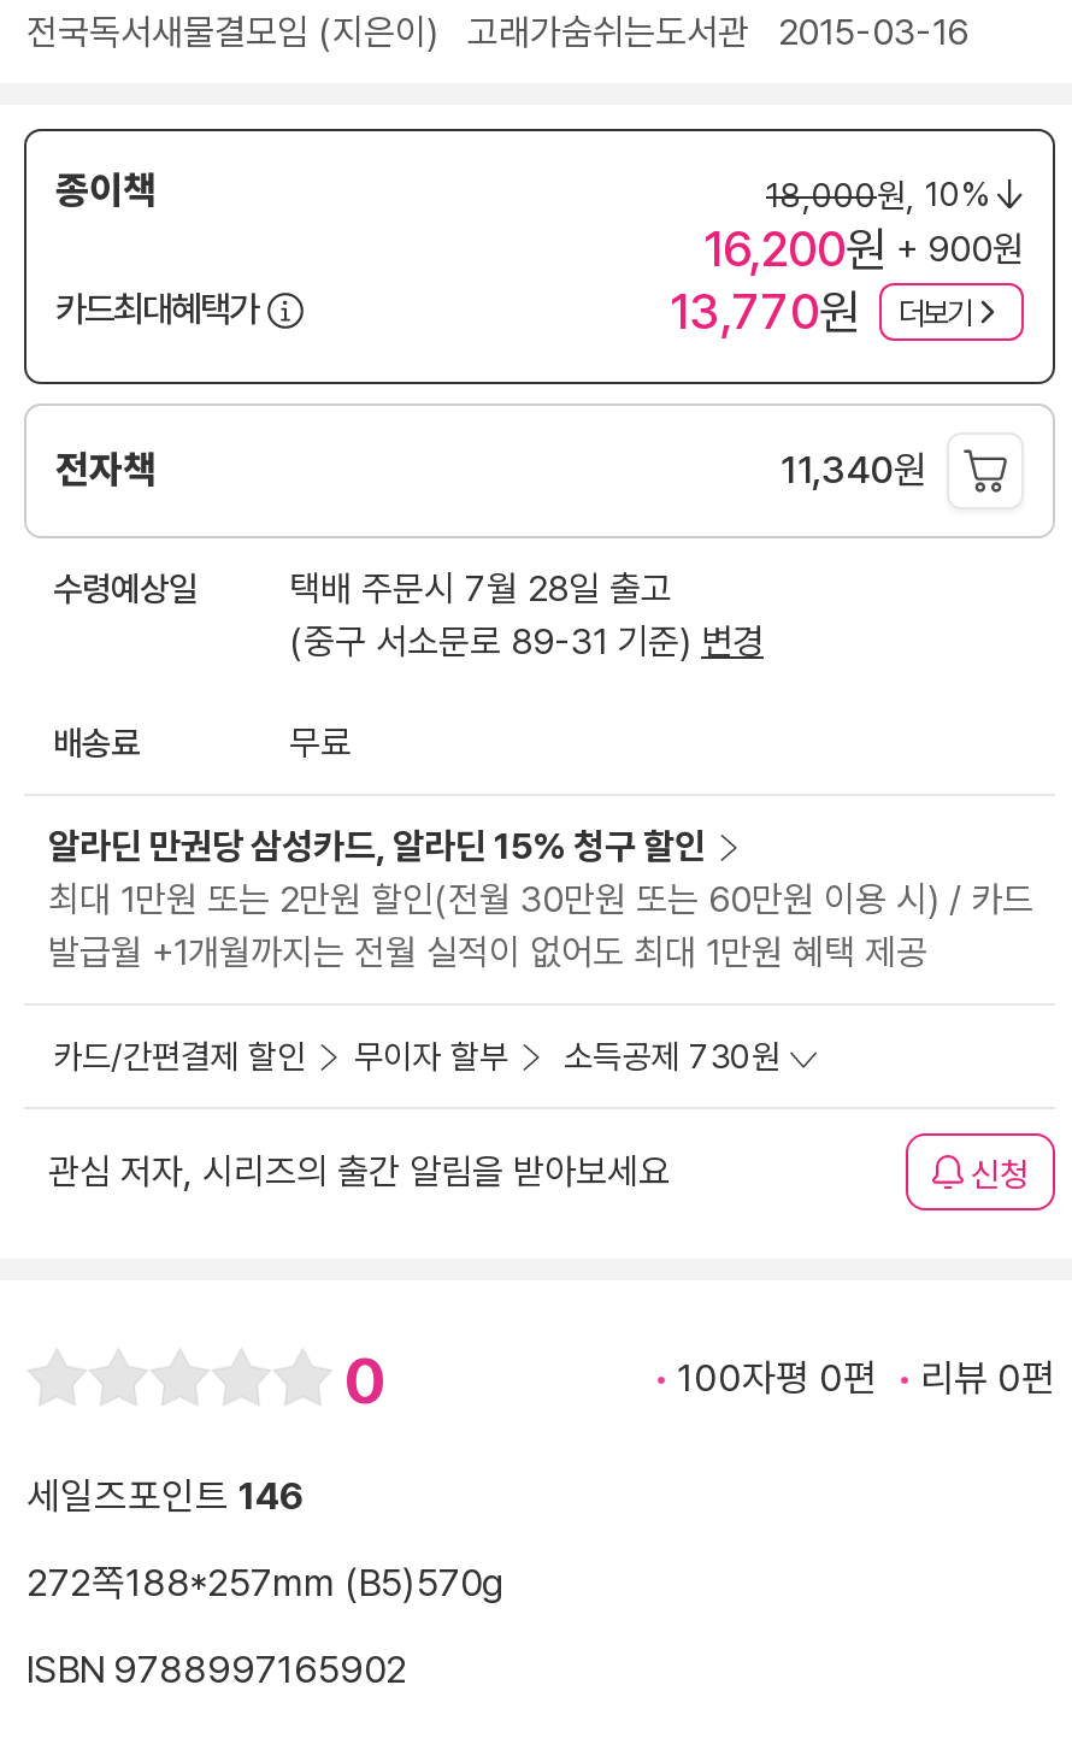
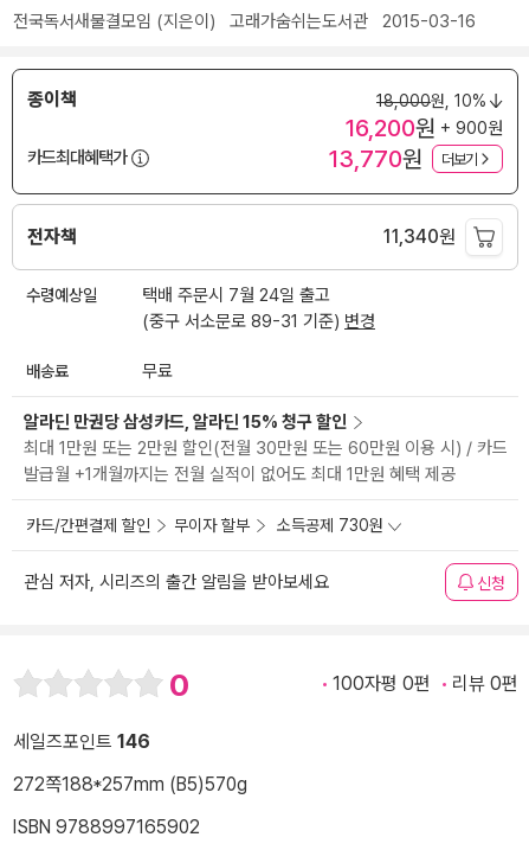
[289,568,672,611] 택배 주문시 7월 28일 출고 -> [142,285,330,306] 택배 주문시 7월 24일 출고

